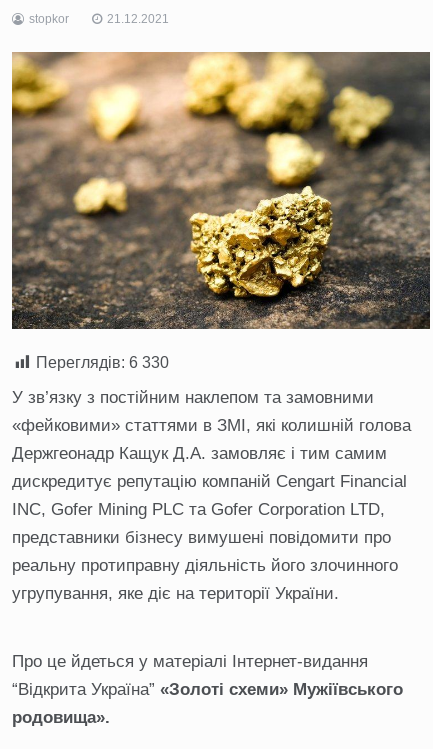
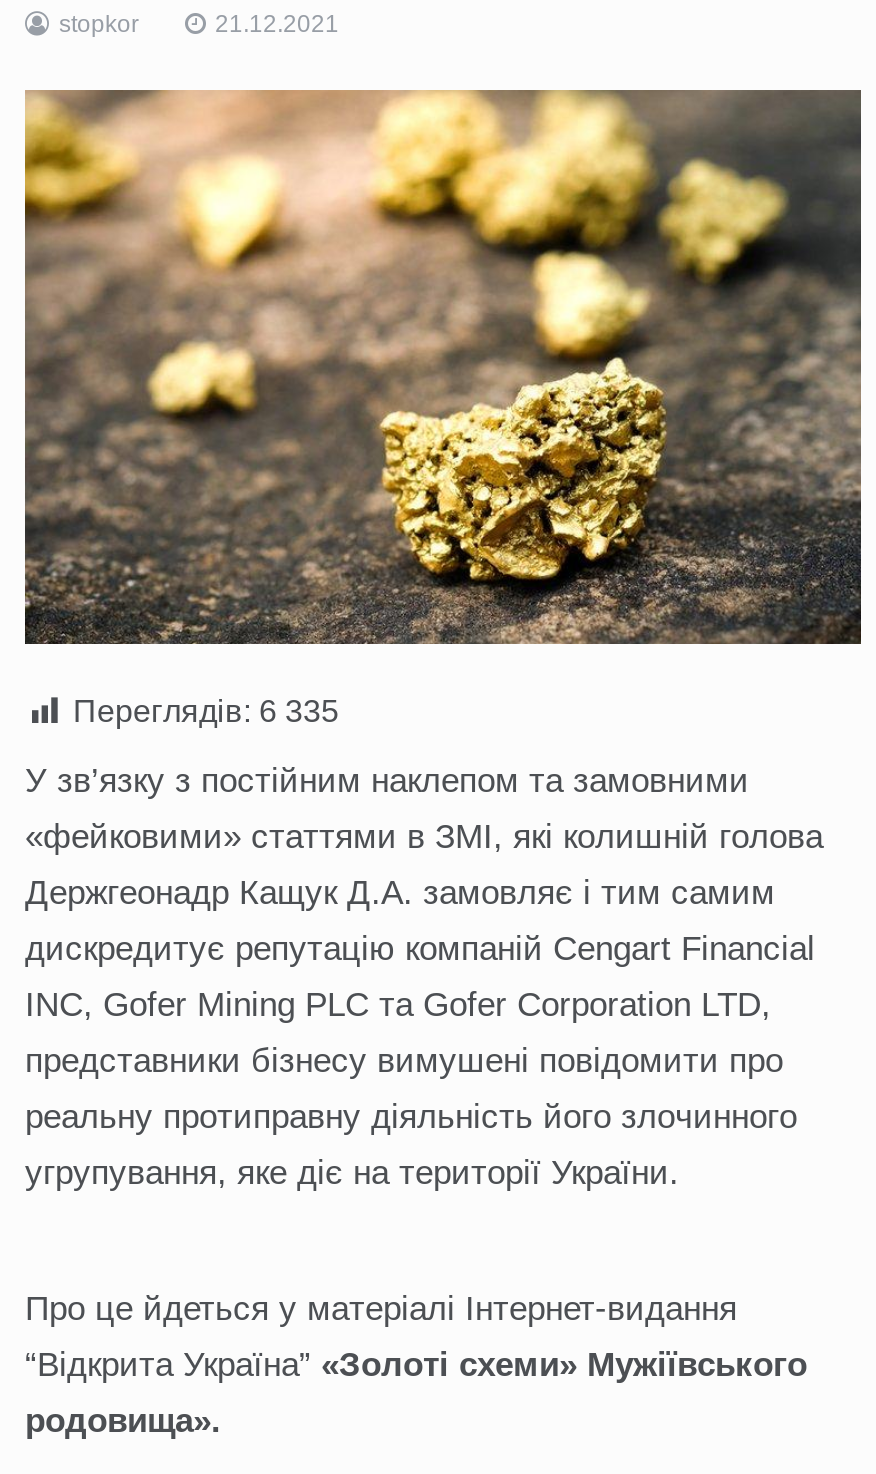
[36,354,169,371] Переглядів: 6 330 -> [73,695,339,729] Переглядів: 6 335

